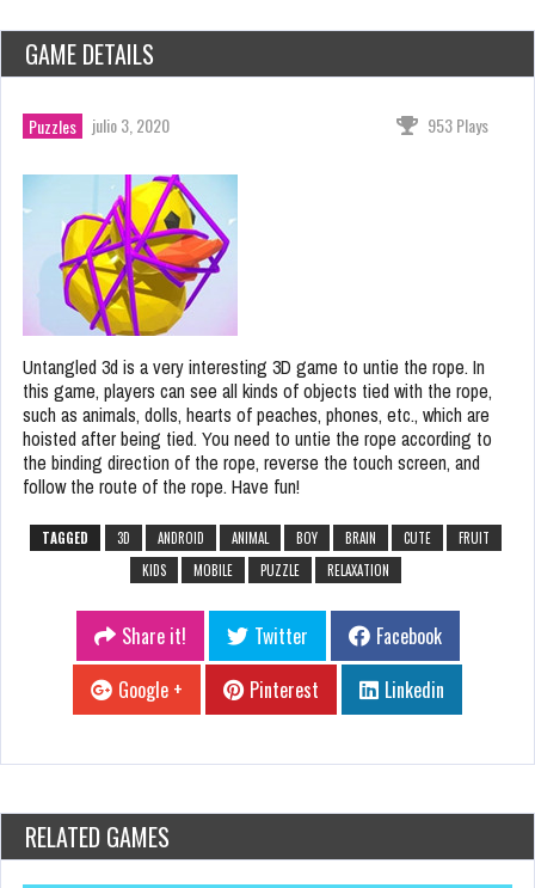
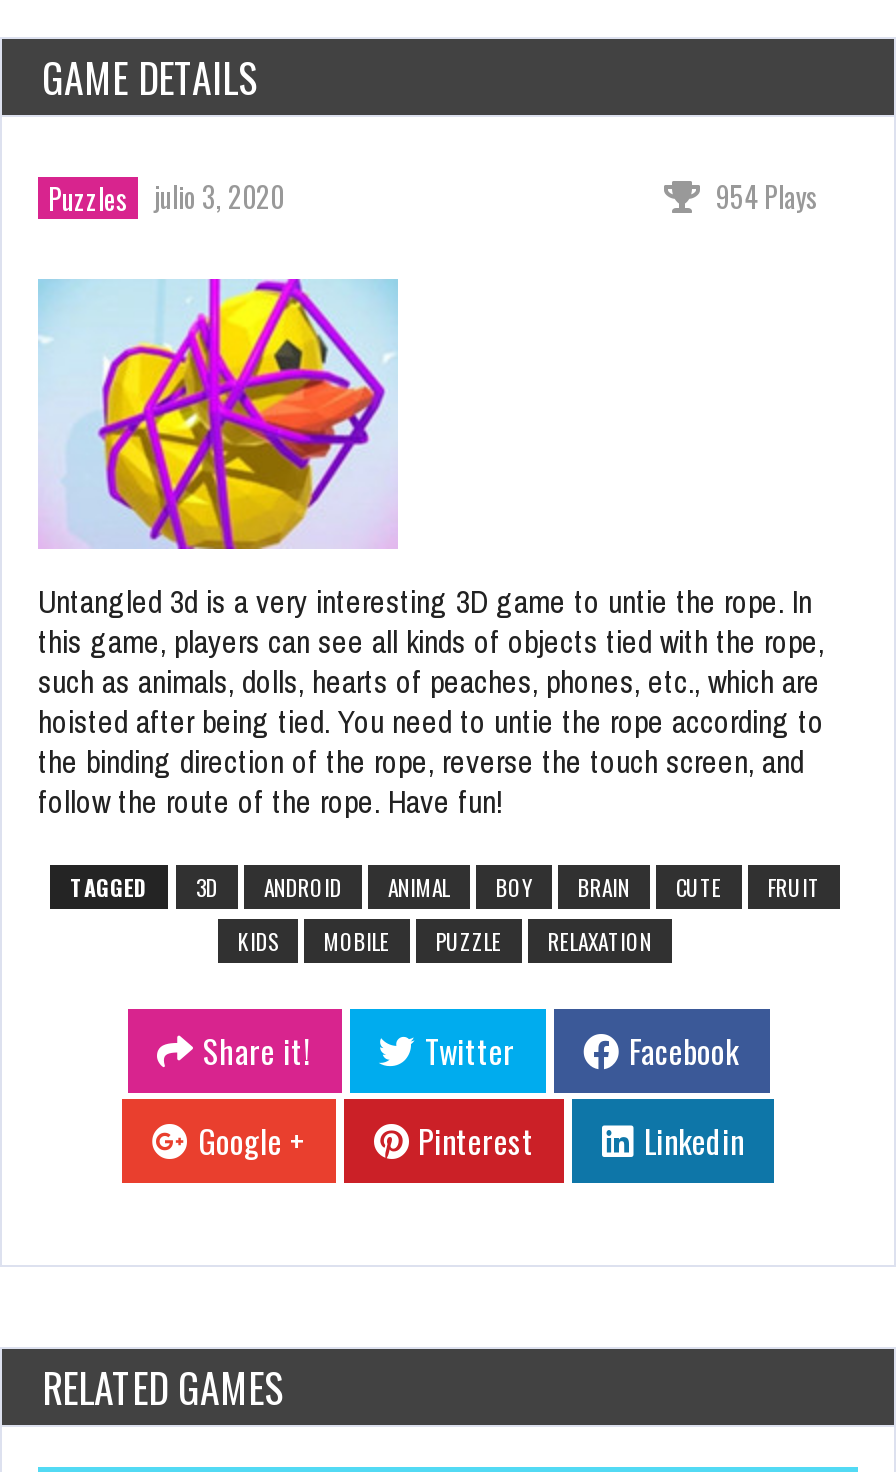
[424,113,488,138] 953 Plays -> [710,175,818,217] 954 Plays

